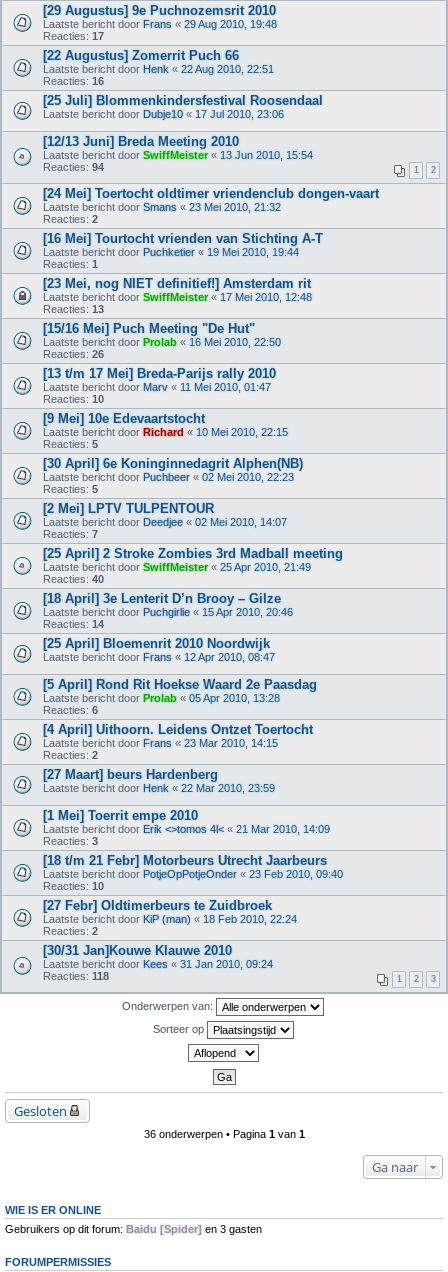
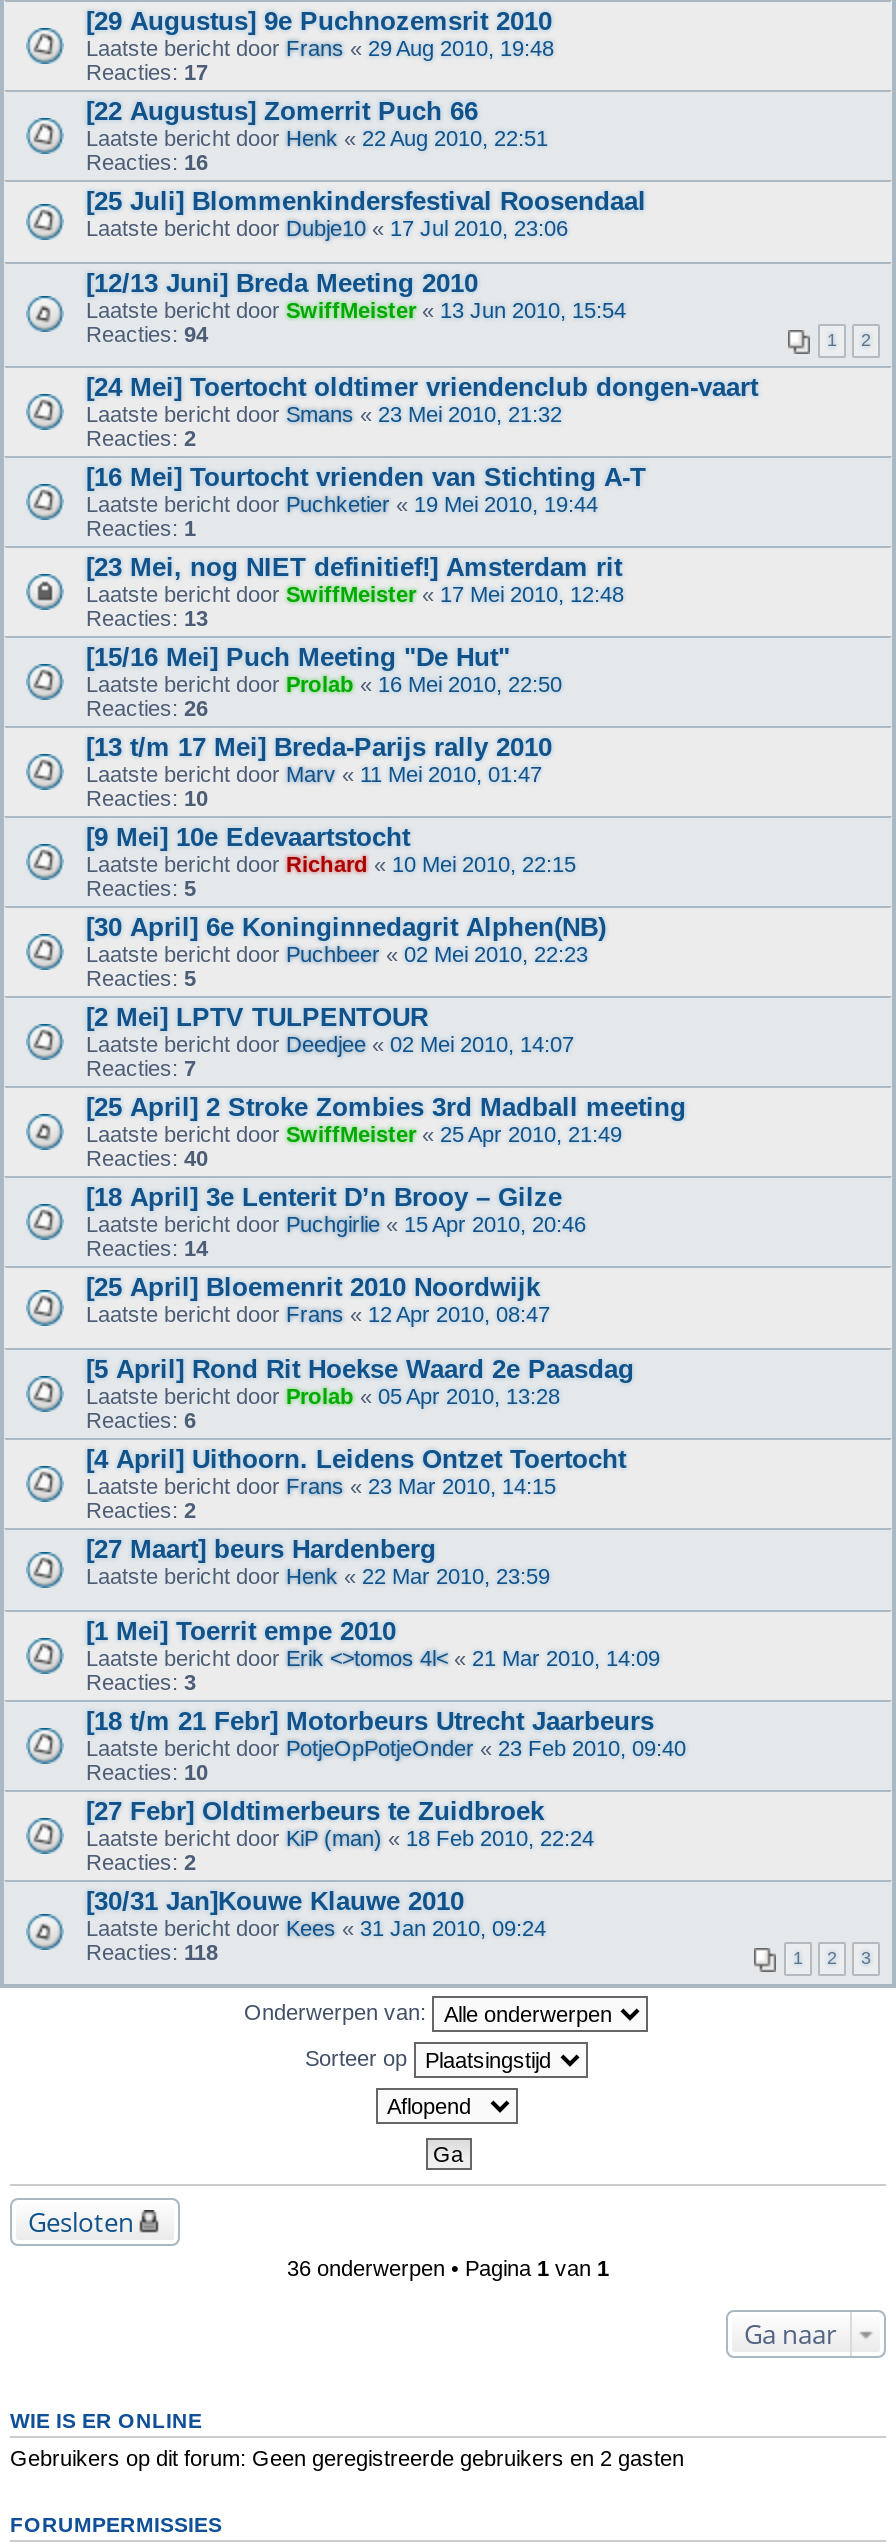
[5,1223,262,1235] Gebruikers op dit forum: Baidu [Spider] en 3 gasten -> [10,2446,684,2470] Gebruikers op dit forum: Geen geregistreerde gebruikers en 2 gasten

